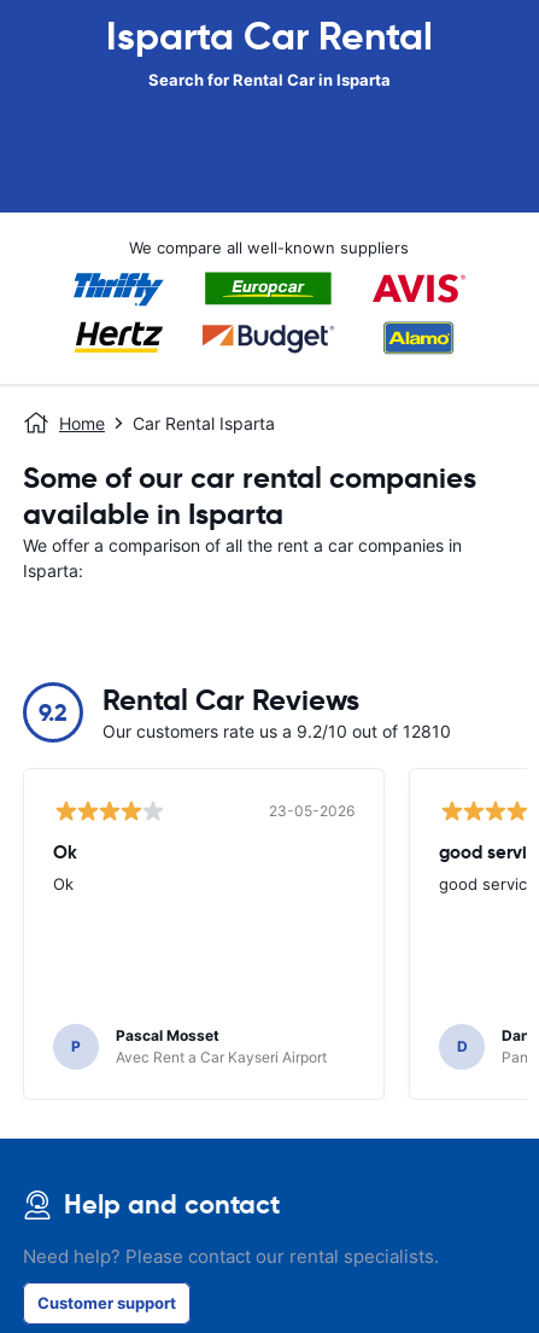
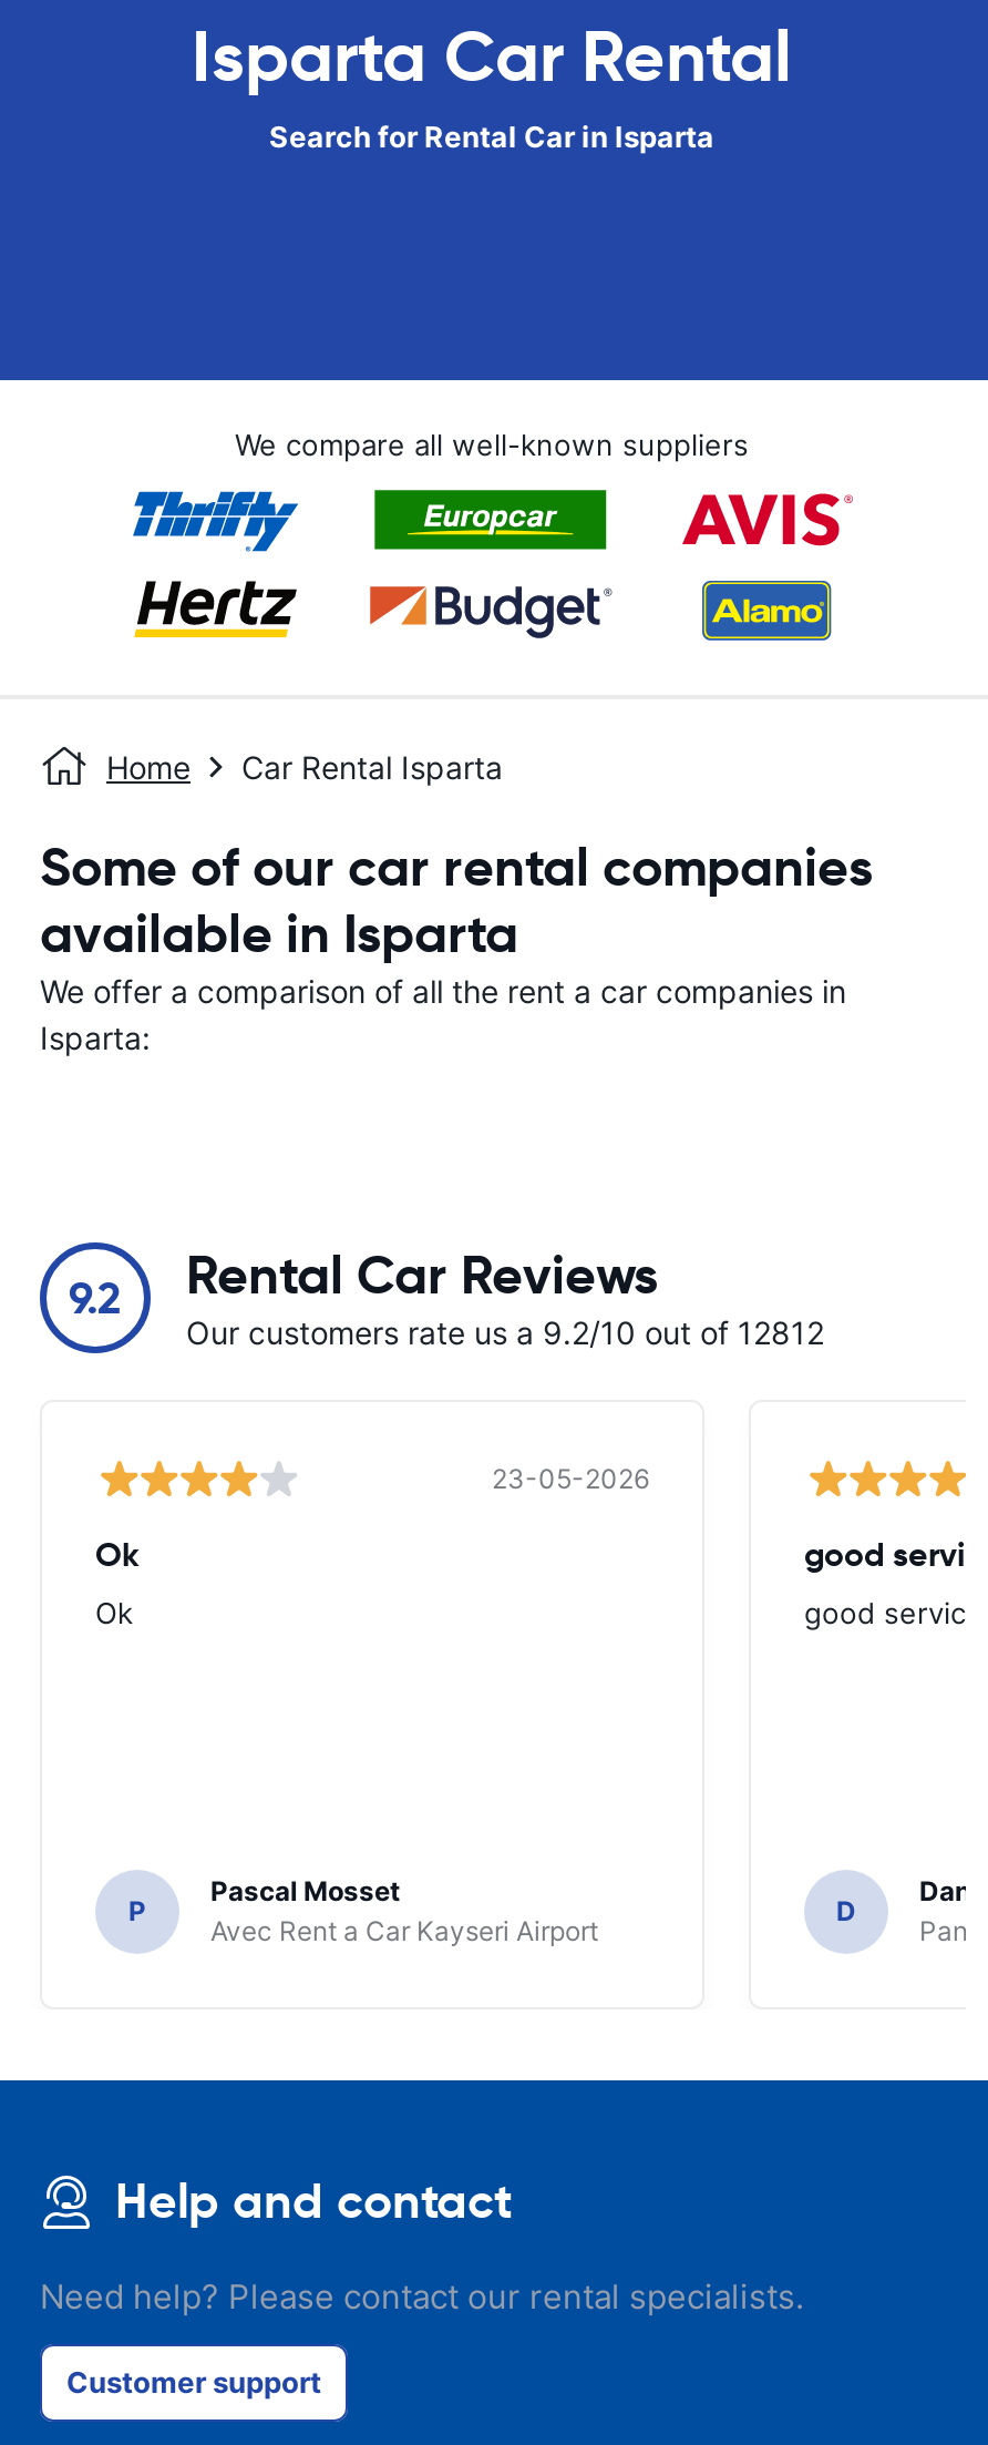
[102,721,451,741] Our customers rate us a 9.2/10 out of 12810 -> [186,1313,824,1351] Our customers rate us a 9.2/10 out of 12812

